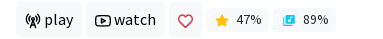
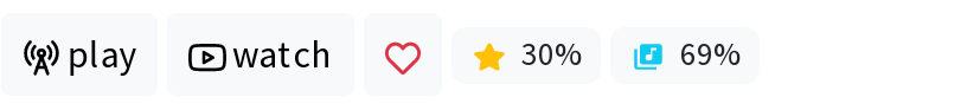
[235,11,327,28] 47% | 89% -> [521,33,739,74] 30% | 69%

